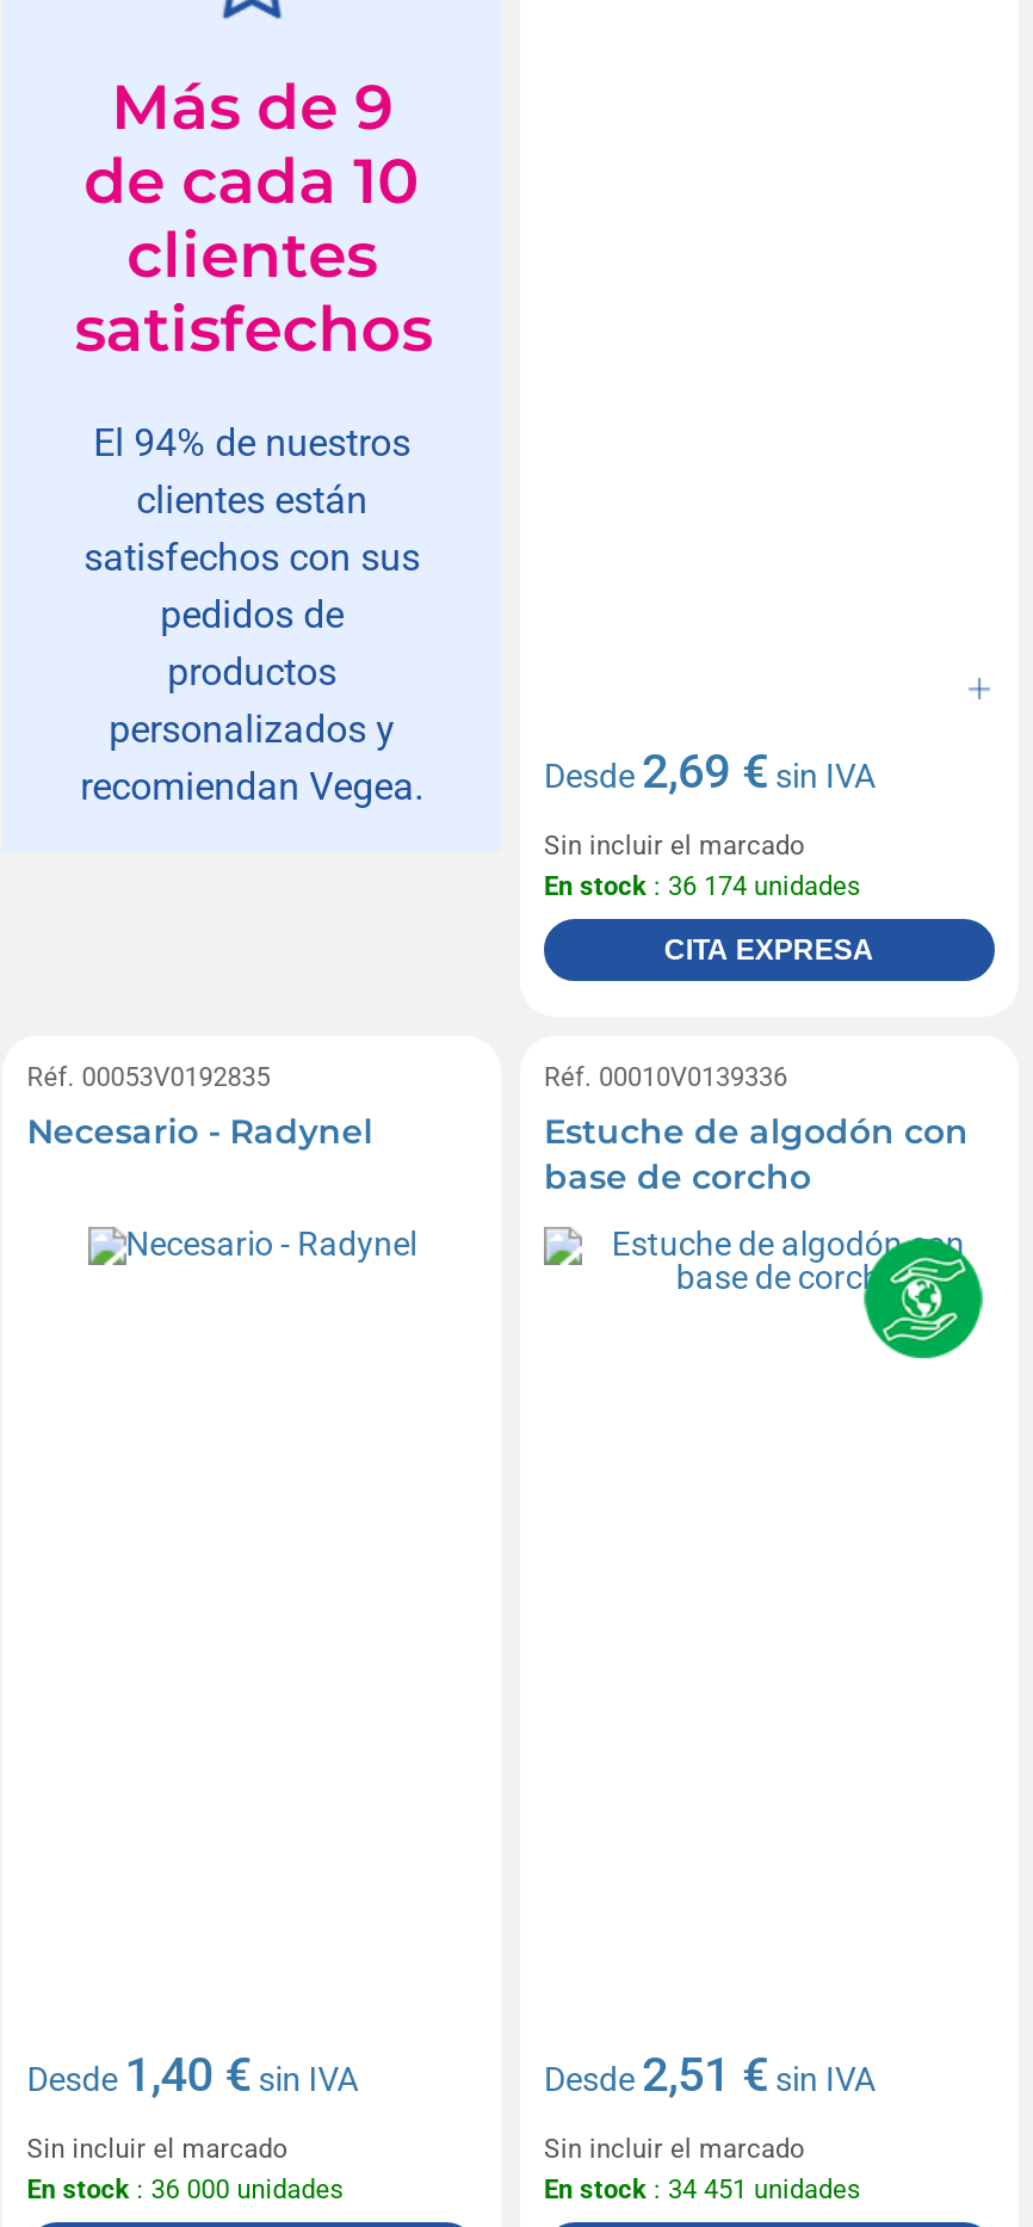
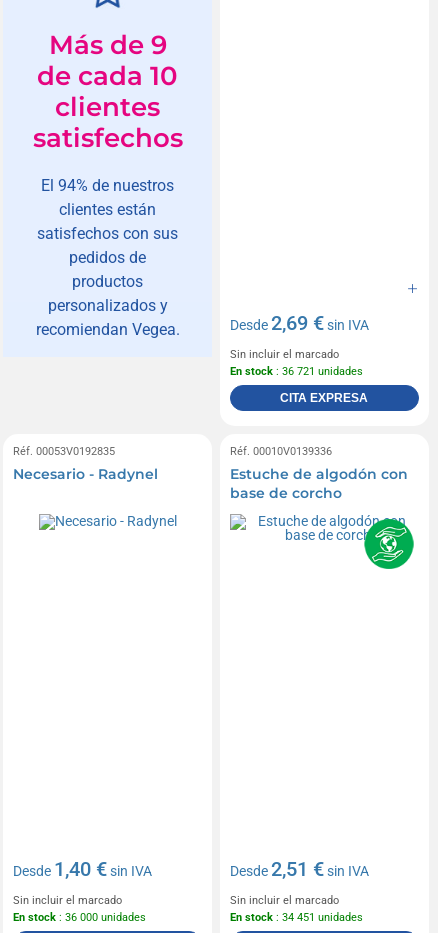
[544,871,861,902] En stock: 36 174 unidades -> [230,365,363,378] En stock: 36 721 unidades

